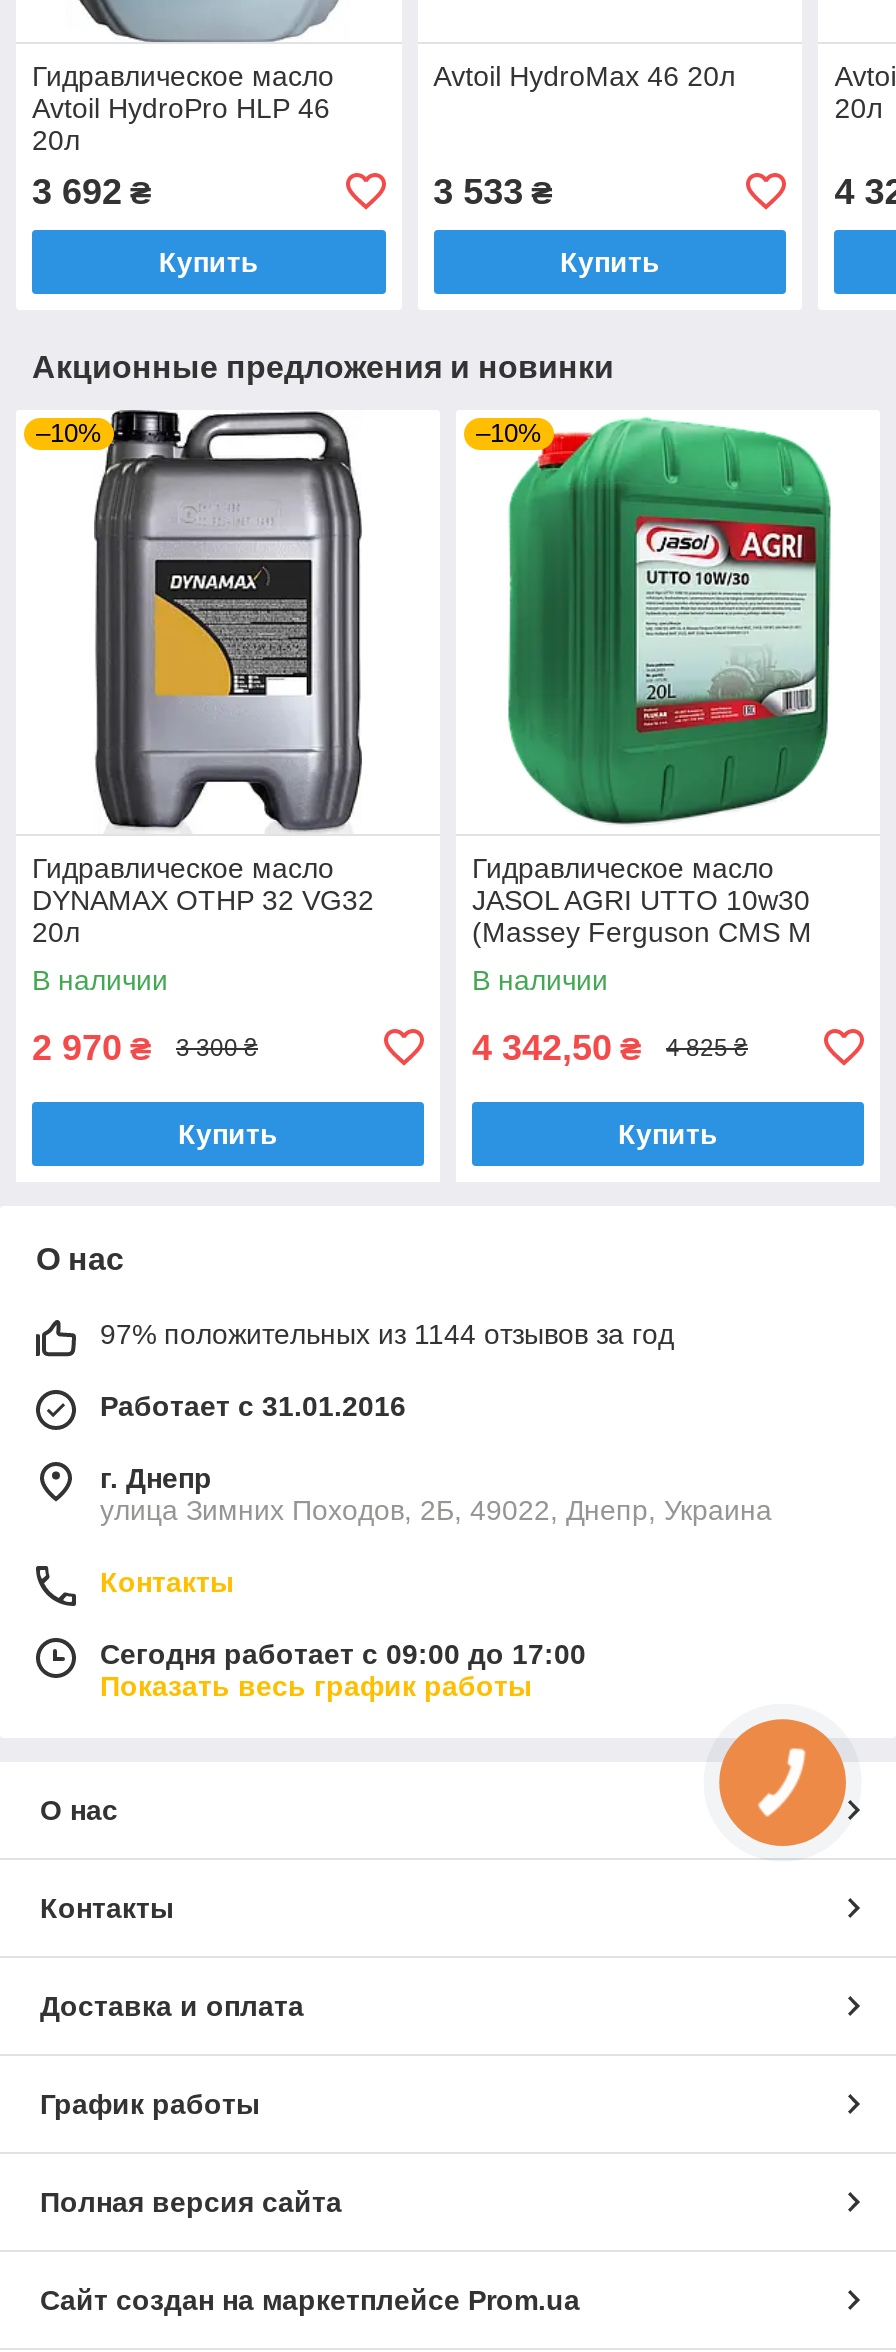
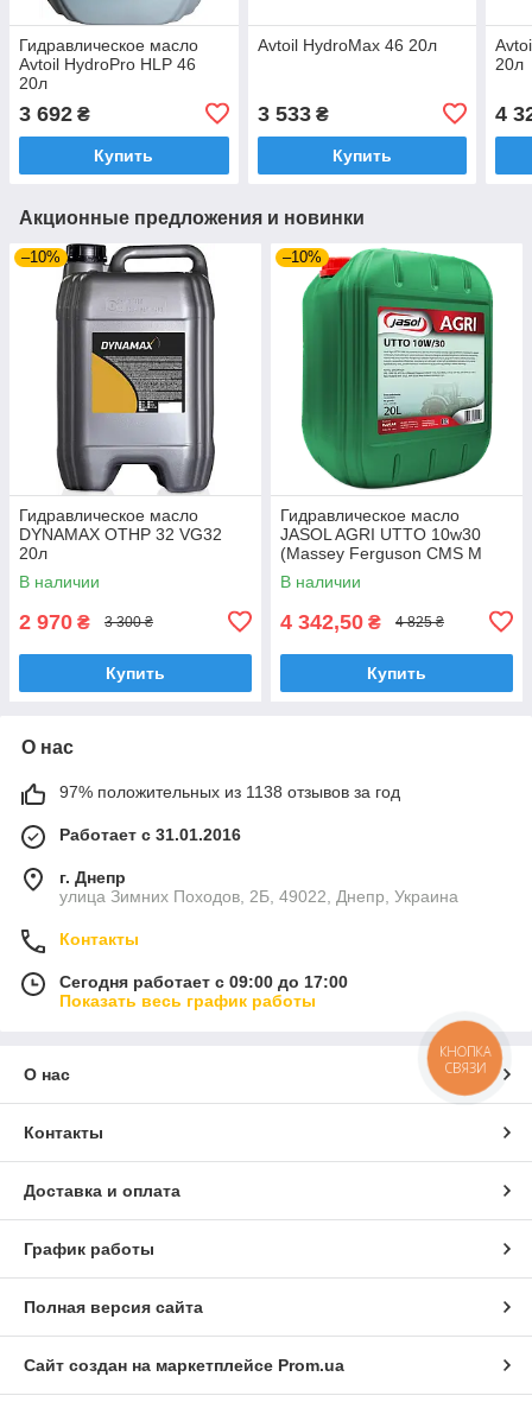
[100,1318,674,1350] 97% положительных из 1144 отзывов за год -> [59,782,400,801] 97% положительных из 1138 отзывов за год
none -> [439,1042,491,1076] КНОПКА | СВЯЗИ

